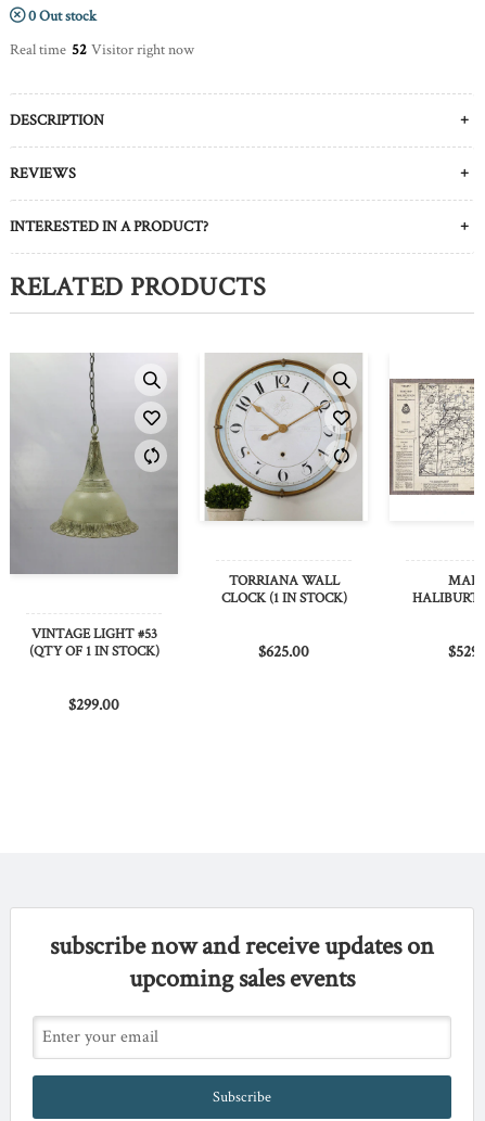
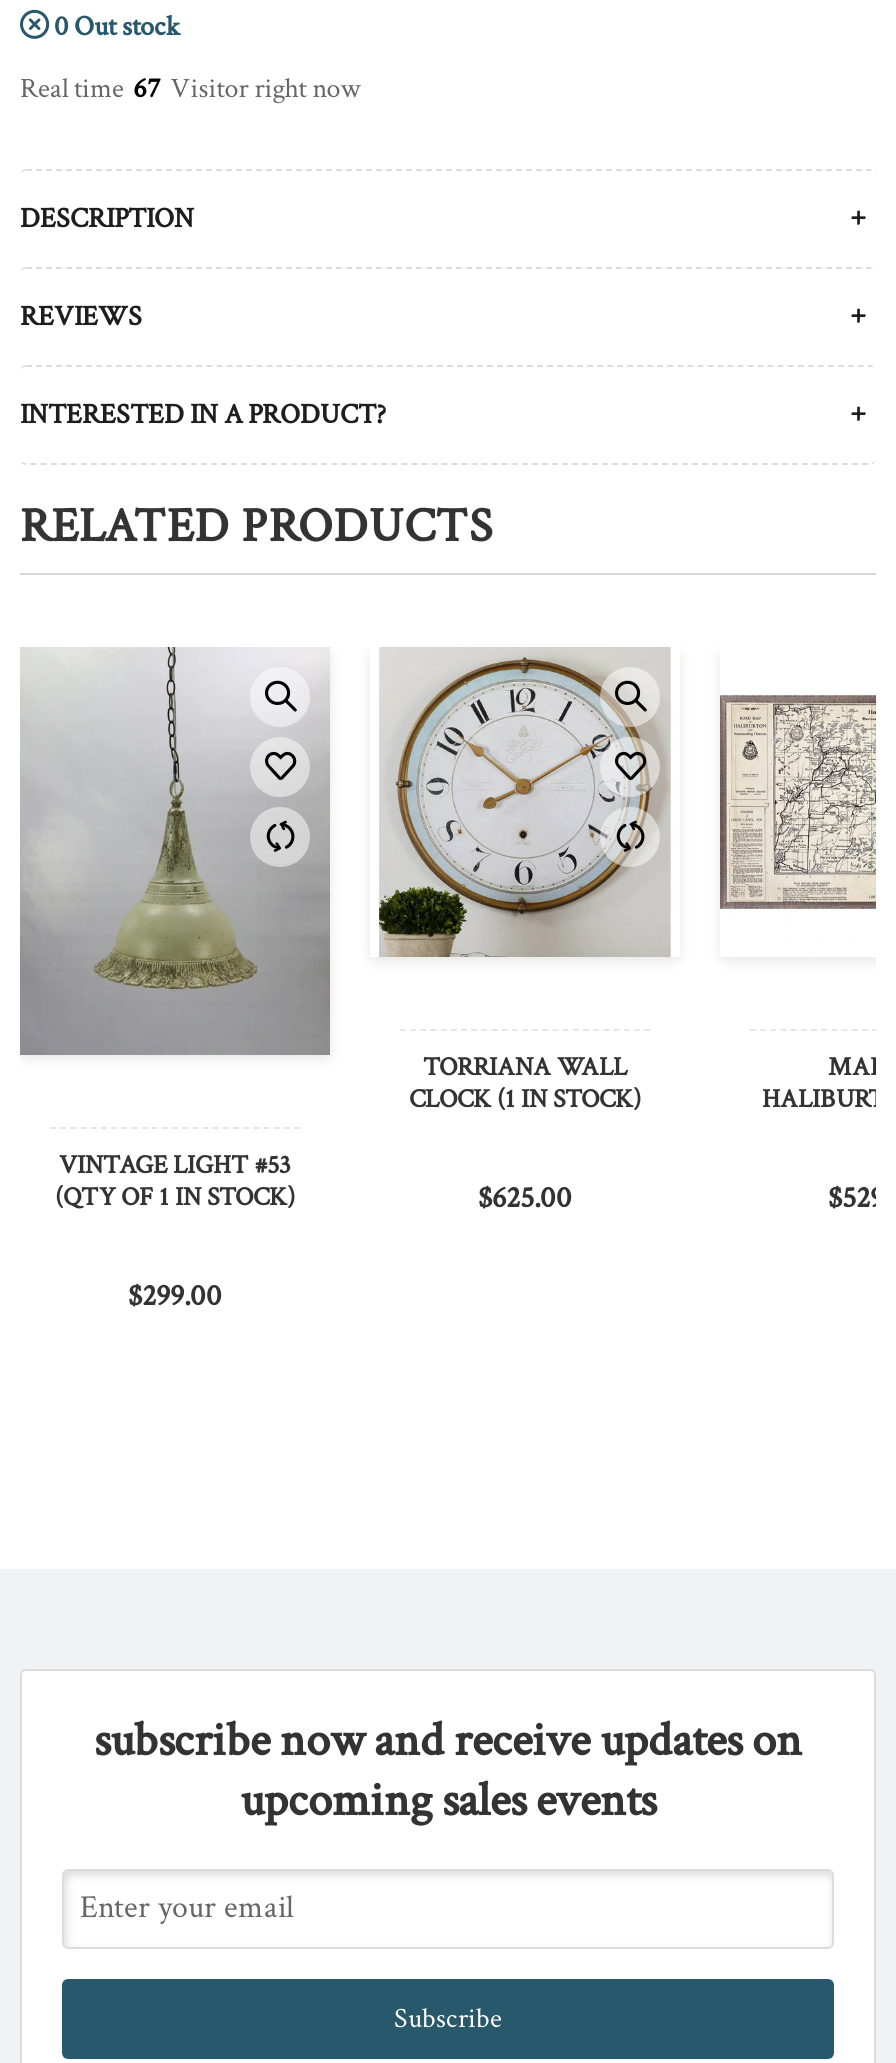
[10,40,194,60] Real time 52 Visitor right now -> [20,71,360,107] Real time 67 Visitor right now

